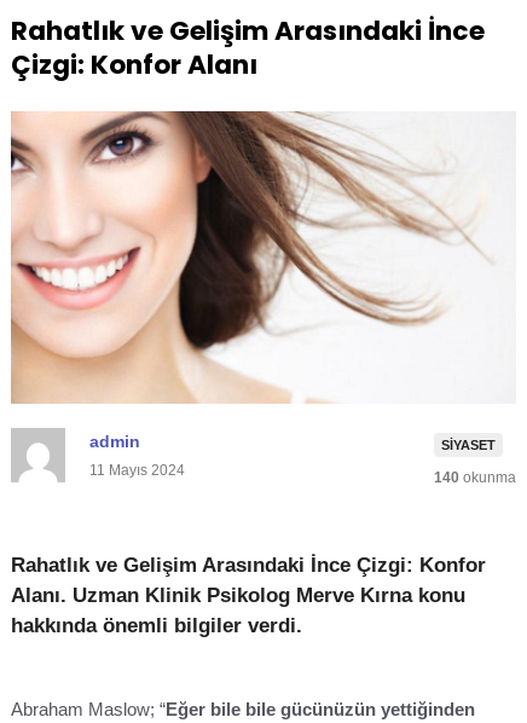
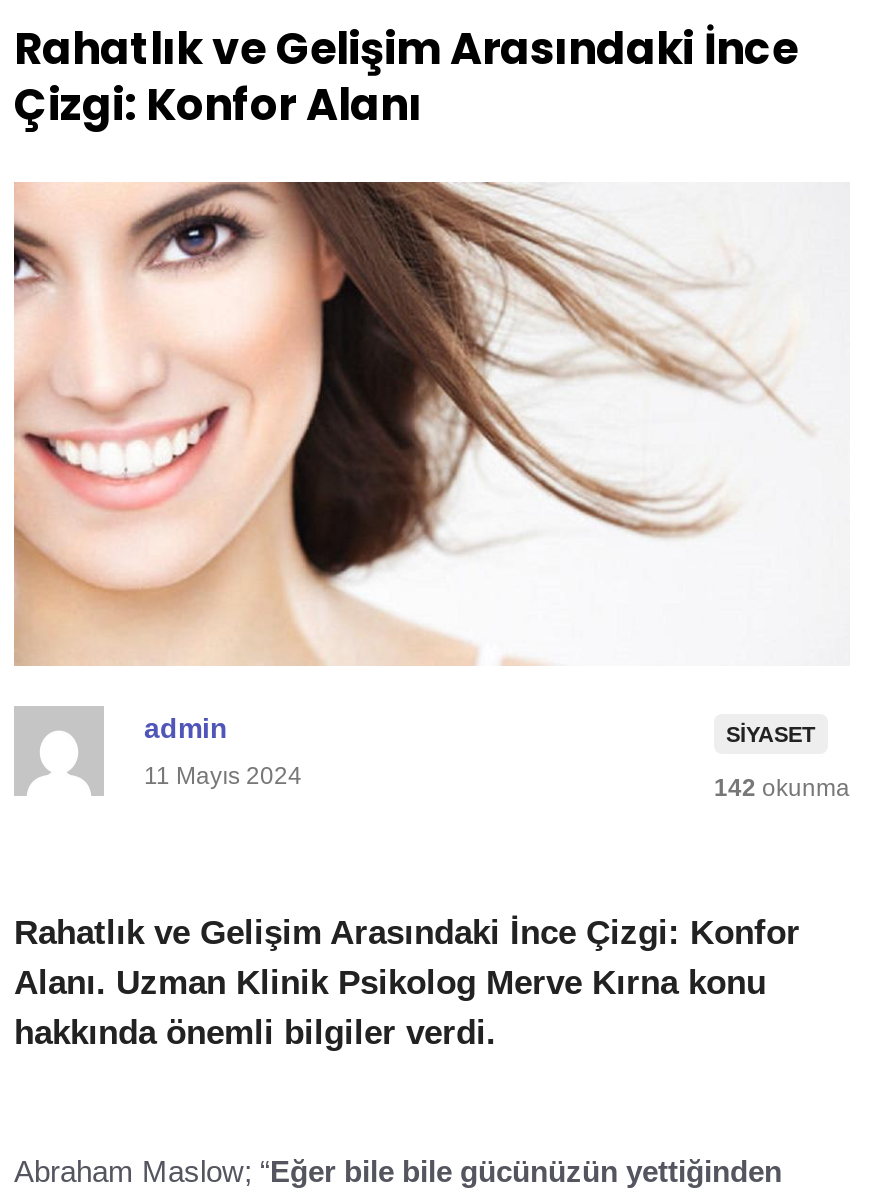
[434,469,516,486] 140 okunma -> [714,773,850,801] 142 okunma

